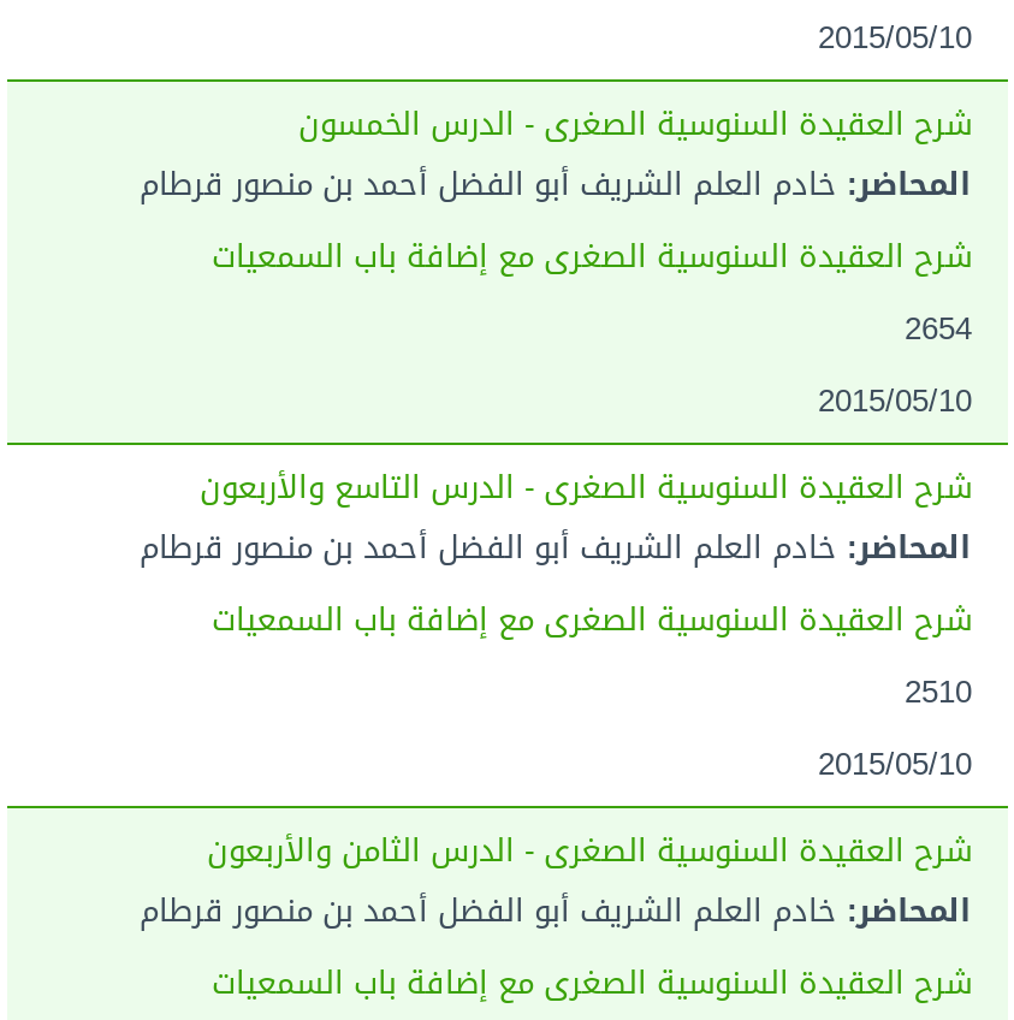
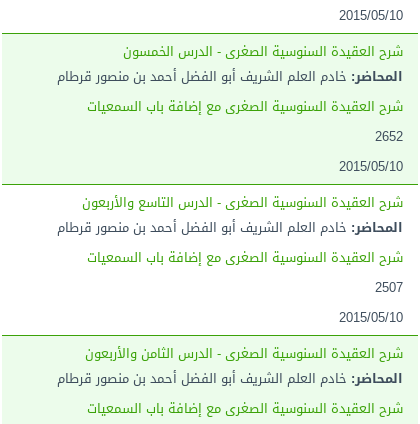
[905,298,972,358] 2654 -> [375,124,403,149] 2652
[905,662,972,722] 2510 -> [375,275,403,300] 2507

